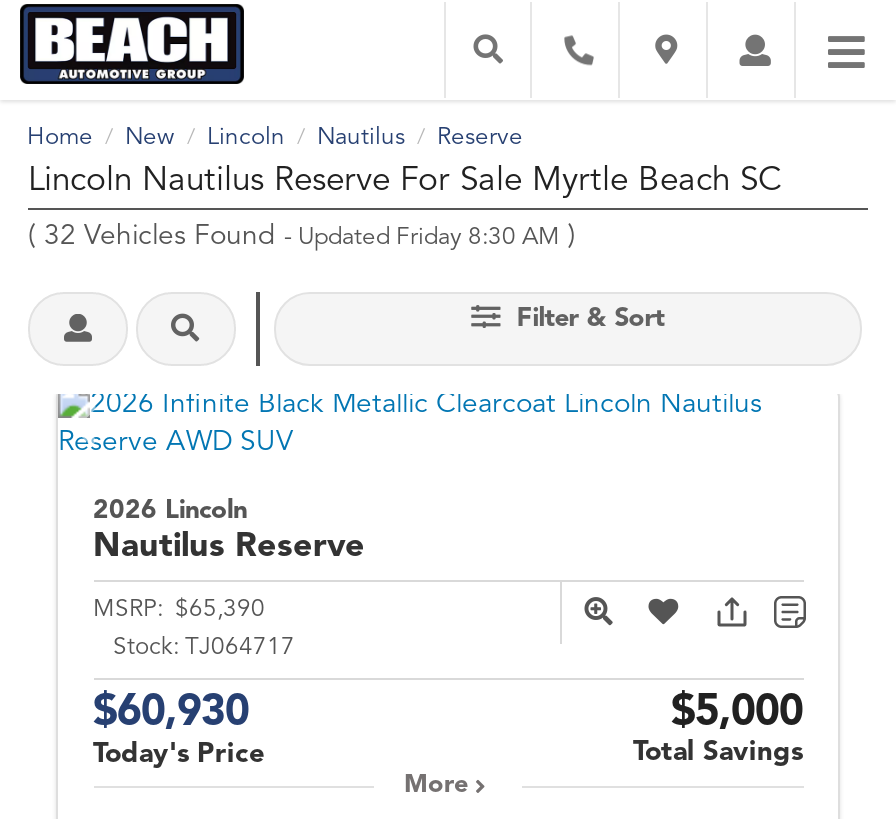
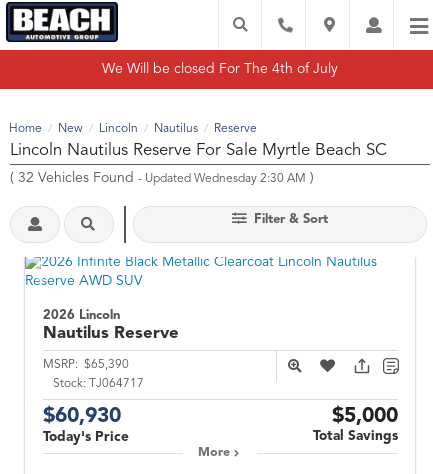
none -> [102,62,338,76] We Will be closed For The 4th of July
[28,222,576,250] (32 Vehicles Found - Updated Friday 8:30 AM) -> [10,171,314,185] (32 Vehicles Found - Updated Wednesday 2:30 AM)

